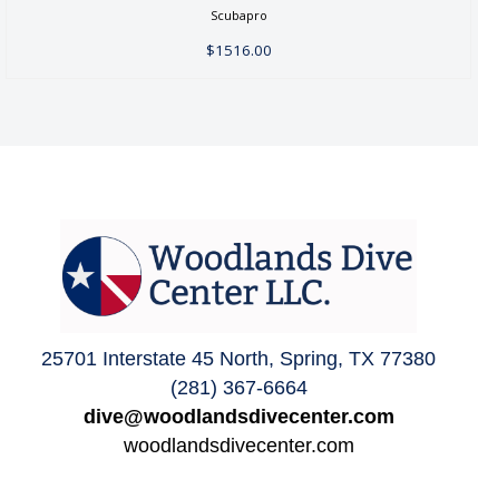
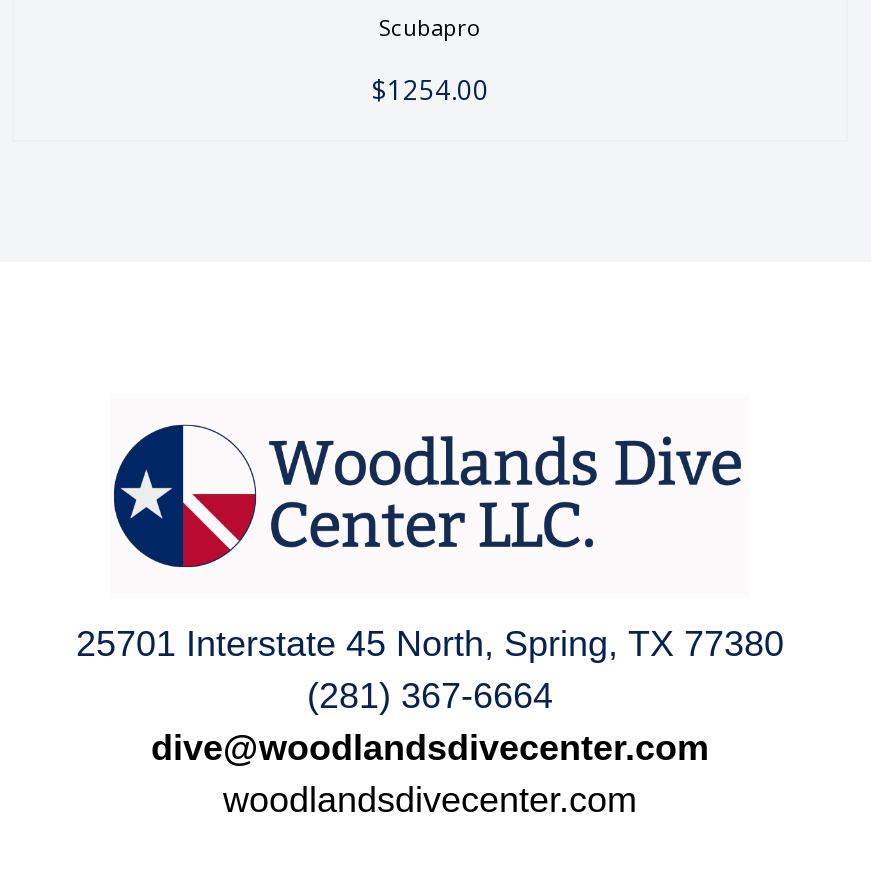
[206,40,271,60] $1516.00 -> [371,71,489,107] $1254.00

